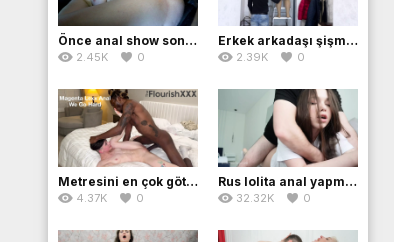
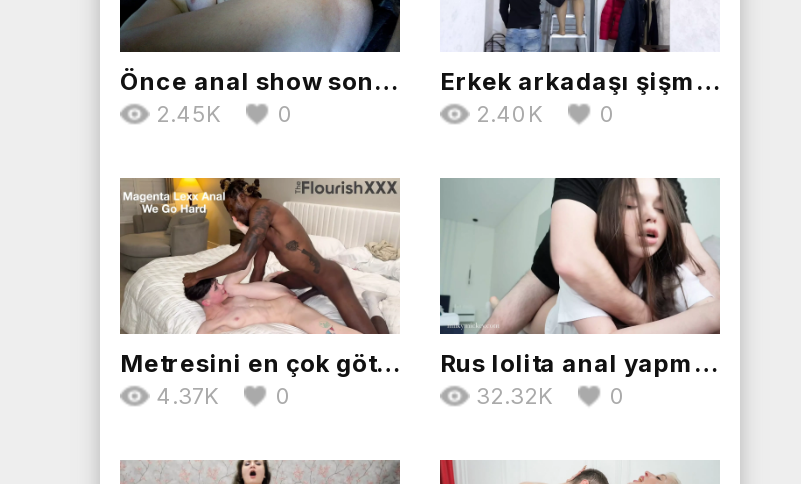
[236,50,268,64] 2.39K -> [476,100,542,128] 2.40K

